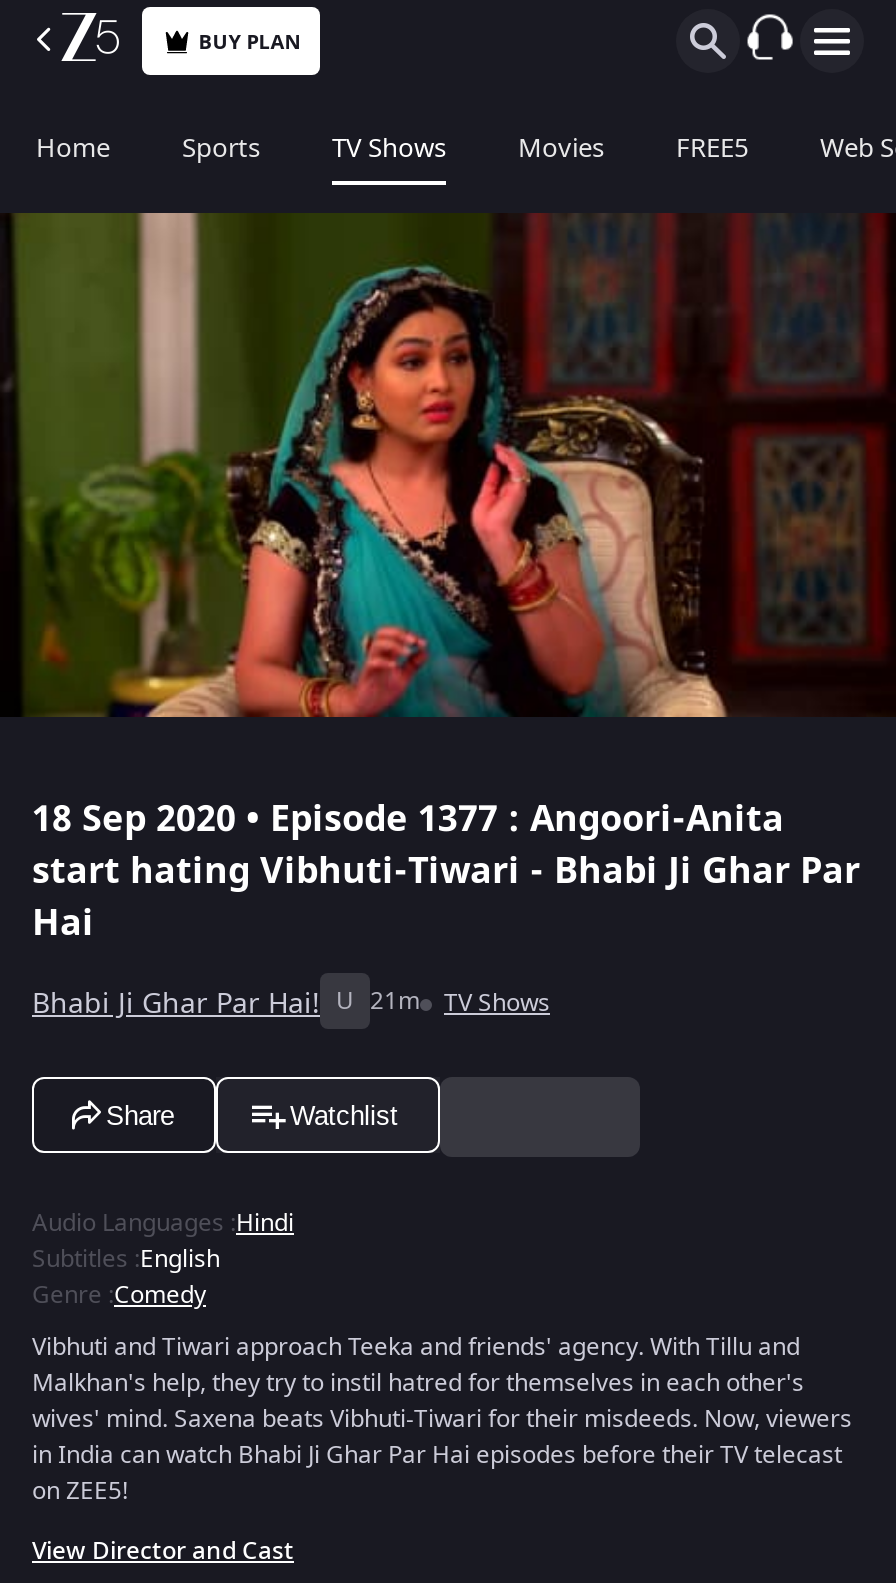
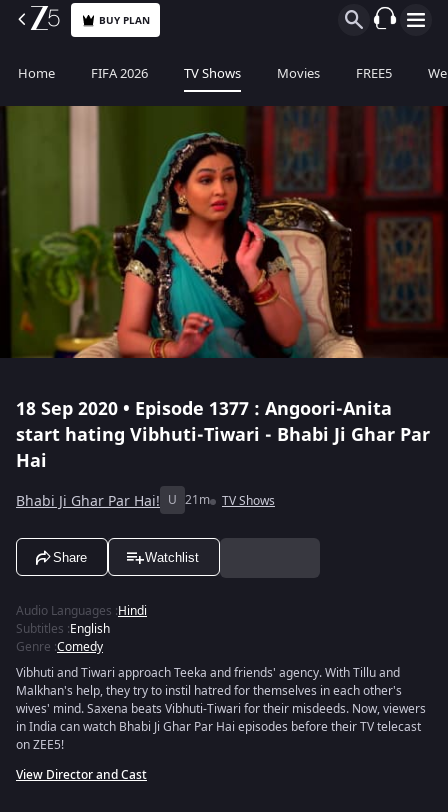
[182,129,260,167] Sports -> [91,64,148,83] FIFA 2026

